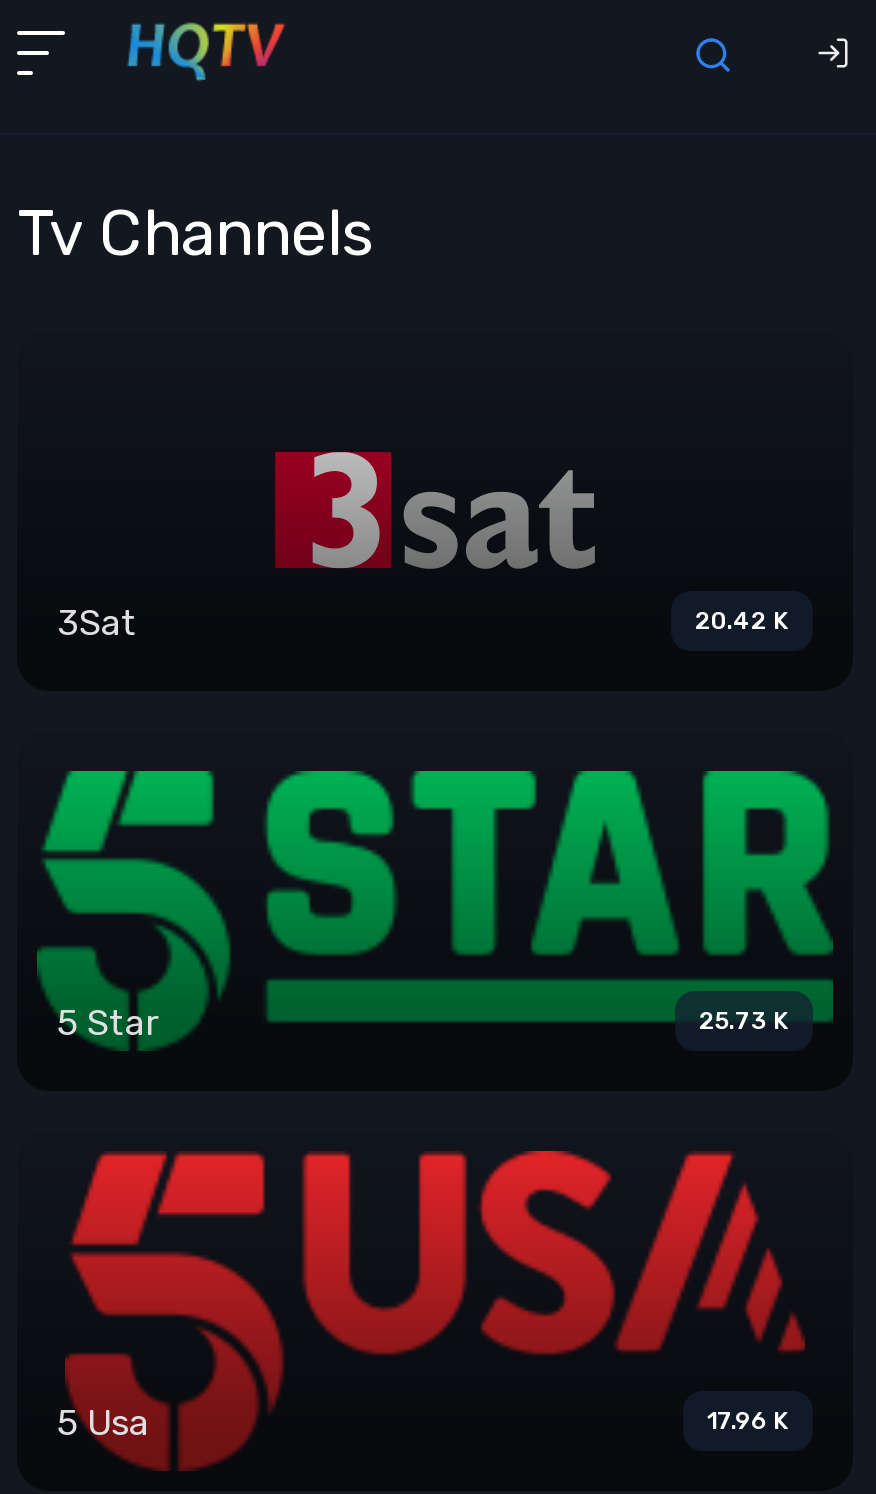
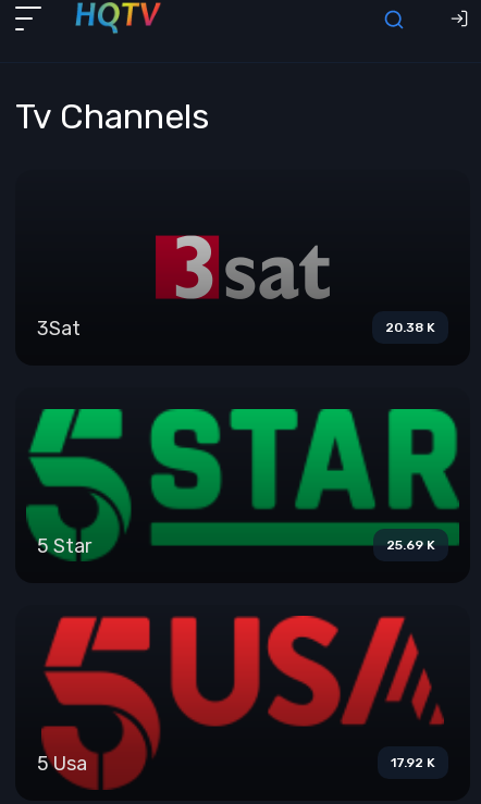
[695,607,789,635] 20.42 K -> [385,320,435,335] 20.38 K
[699,1007,789,1035] 25.73 K -> [386,537,435,553] 25.69 K
[707,1407,789,1435] 17.96 K -> [391,755,435,770] 17.92 K

